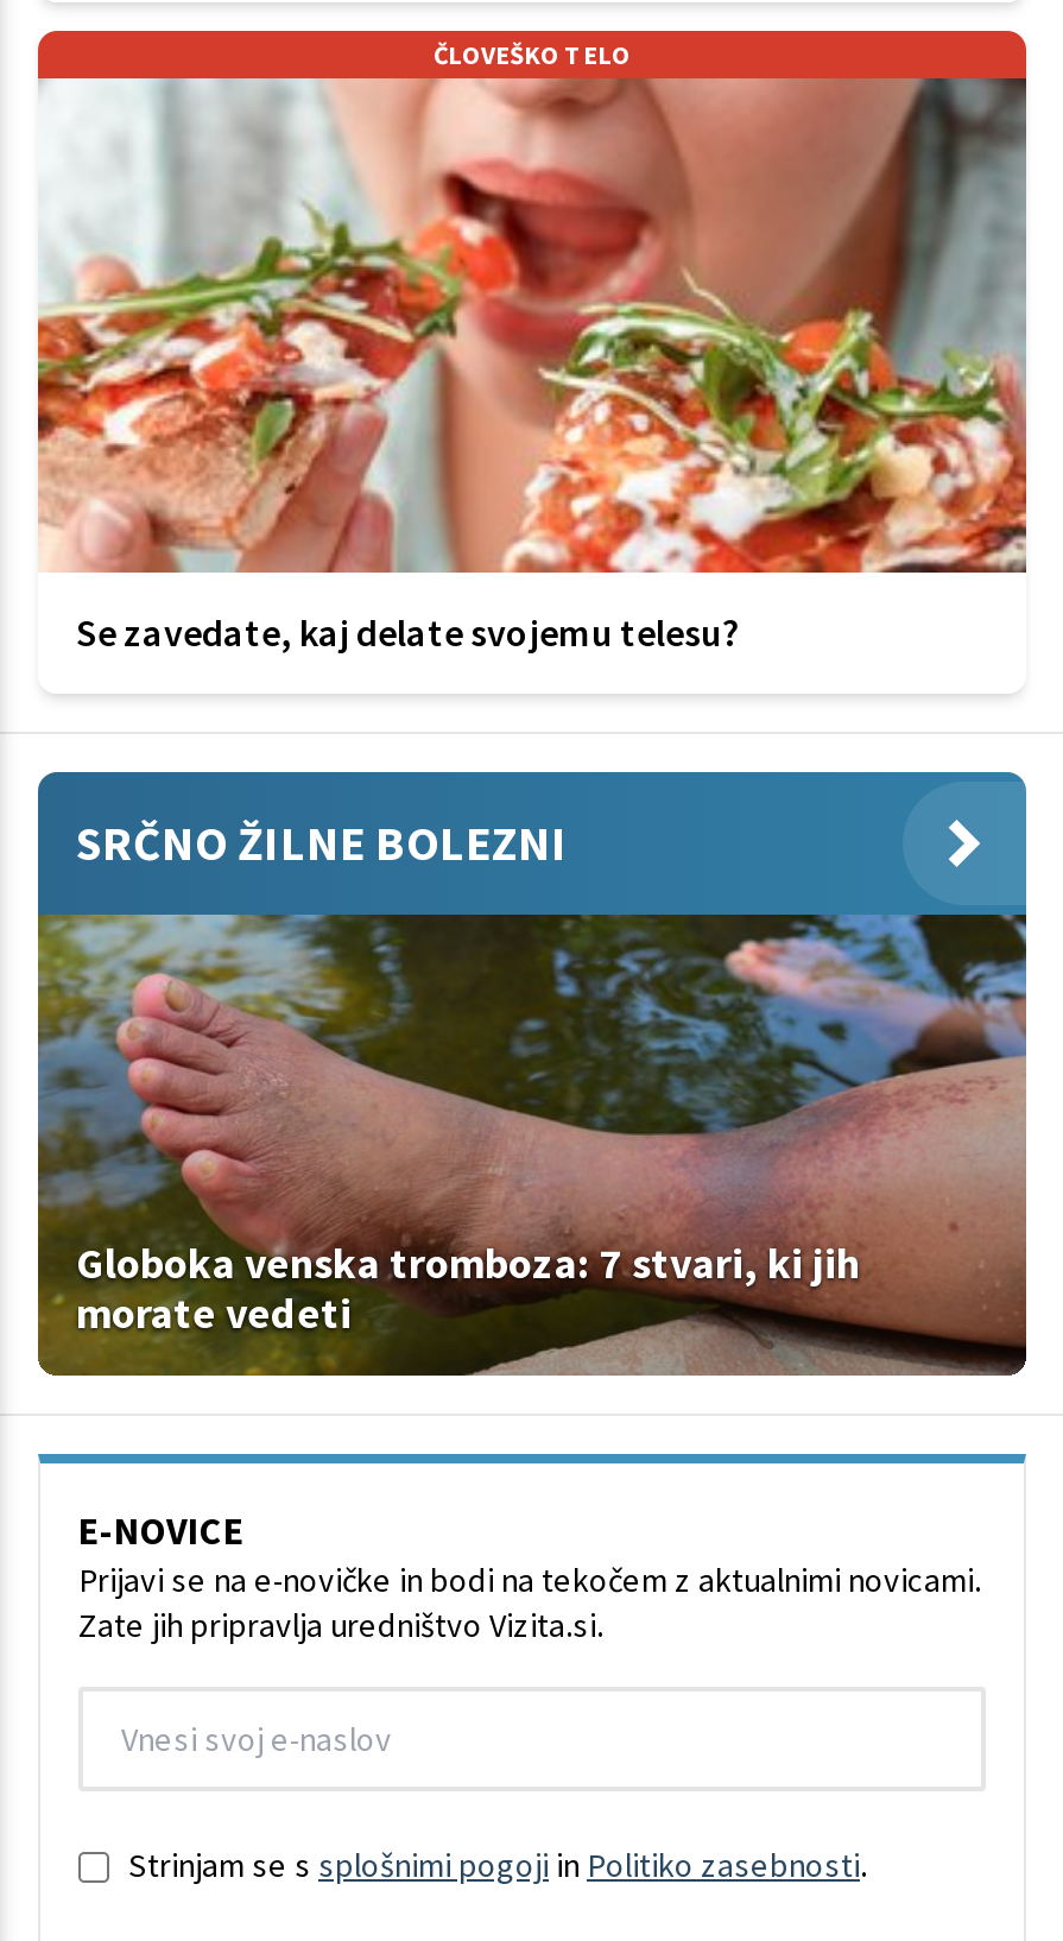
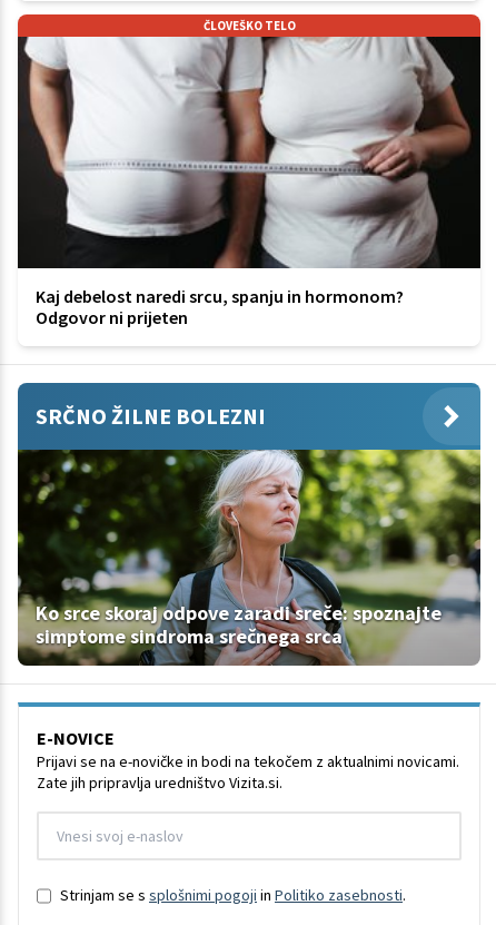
[36,76,1029,655] [image] | Se zavedate, kaj delate svojemu telesu? -> [17,36,482,328] [image] | Kaj debelost naredi srcu, spanju in hormonom? | Odgovor ni prijeten
[36,912,1029,1378] [image] | Globoka venska tromboza: 7 stvari, ki jih | morate vedeti -> [17,449,482,667] [image] | Ko srce skoraj odpove zaradi sreče: spoznajte | simptome sindroma srečnega srca

